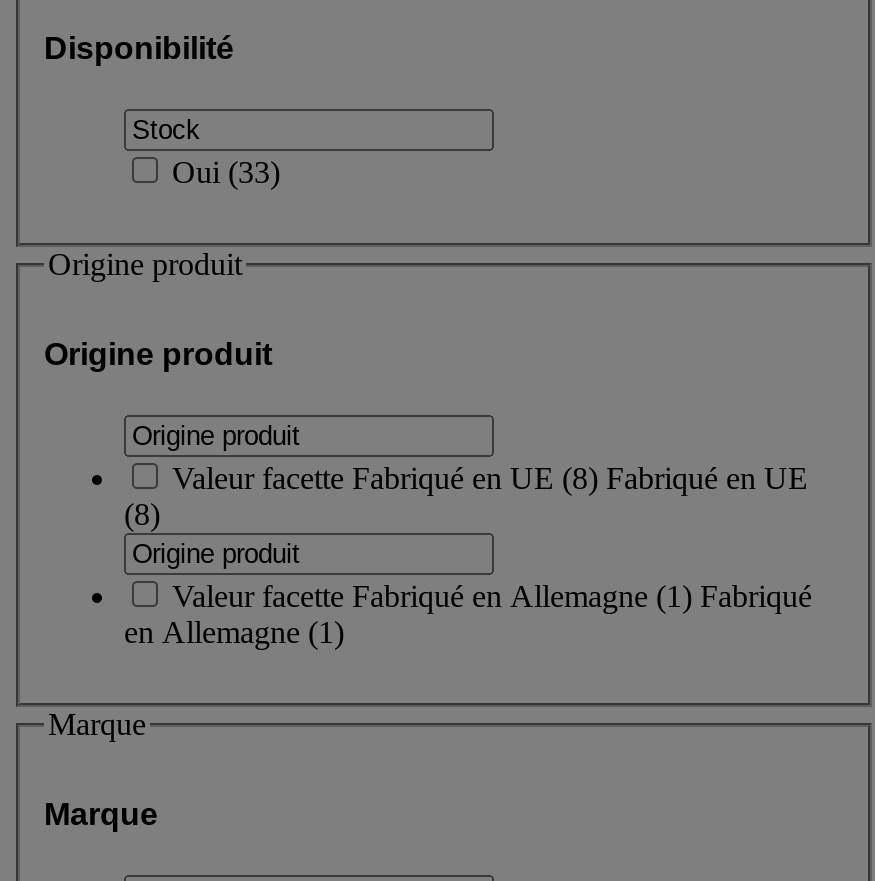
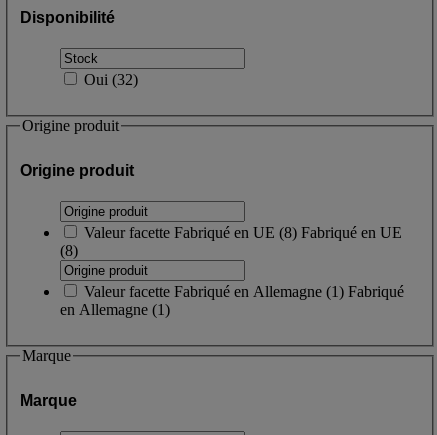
[172,155,280,189] Oui (33) -> [84,71,138,88] Oui (32)

